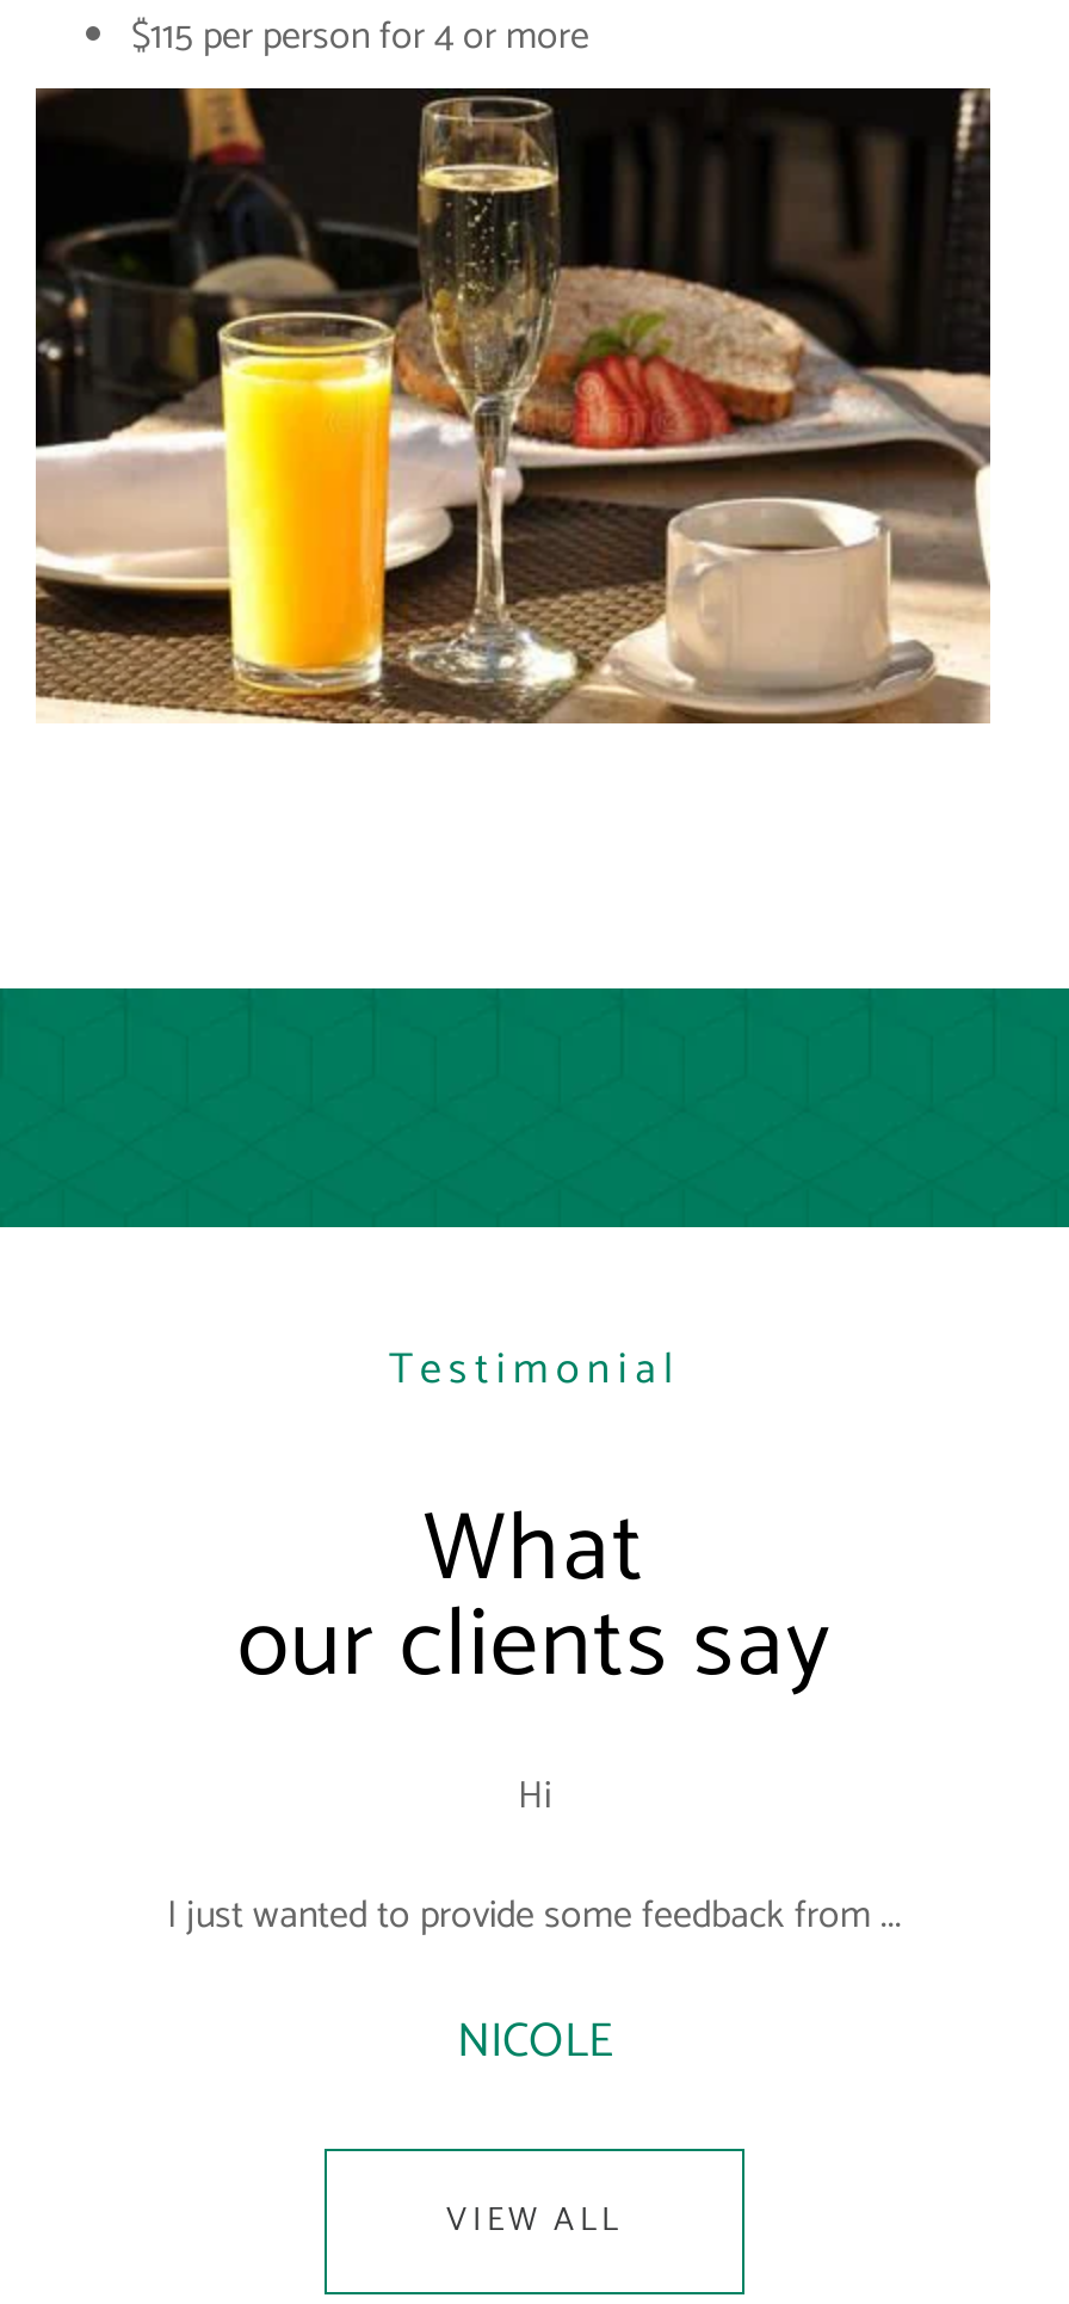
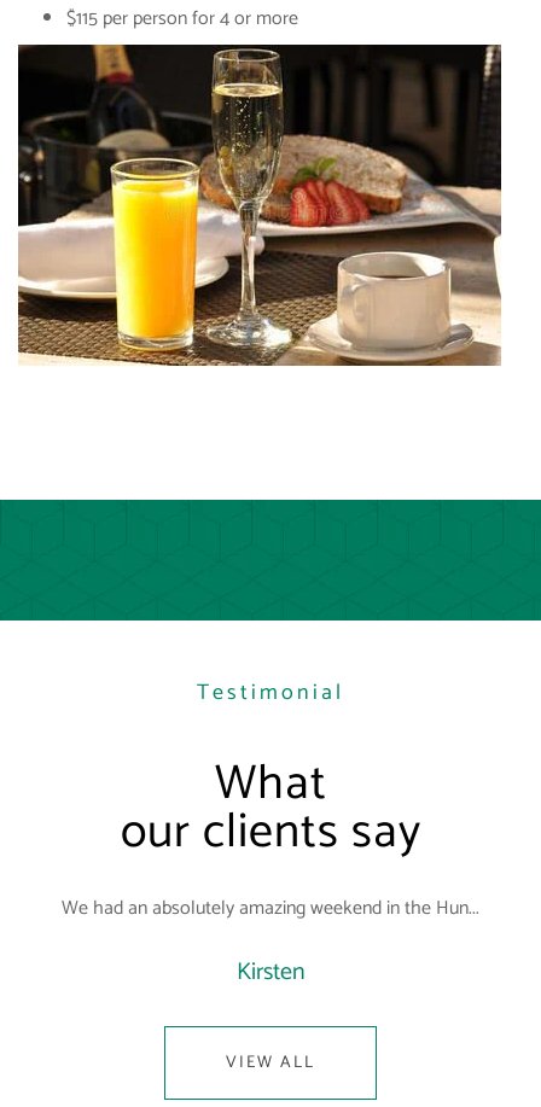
[167,1765,902,2083] Hi | I just wanted to provide some feedback from ... | NICOLE -> [62,892,479,993] We had an absolutely amazing weekend in the Hun... | Kirsten

